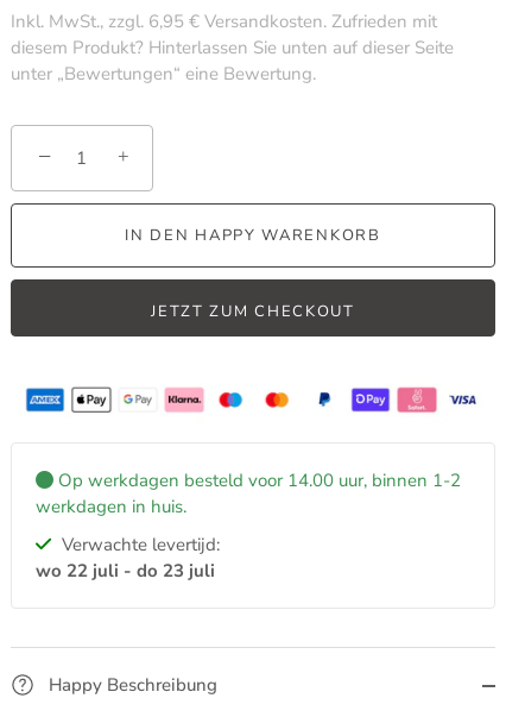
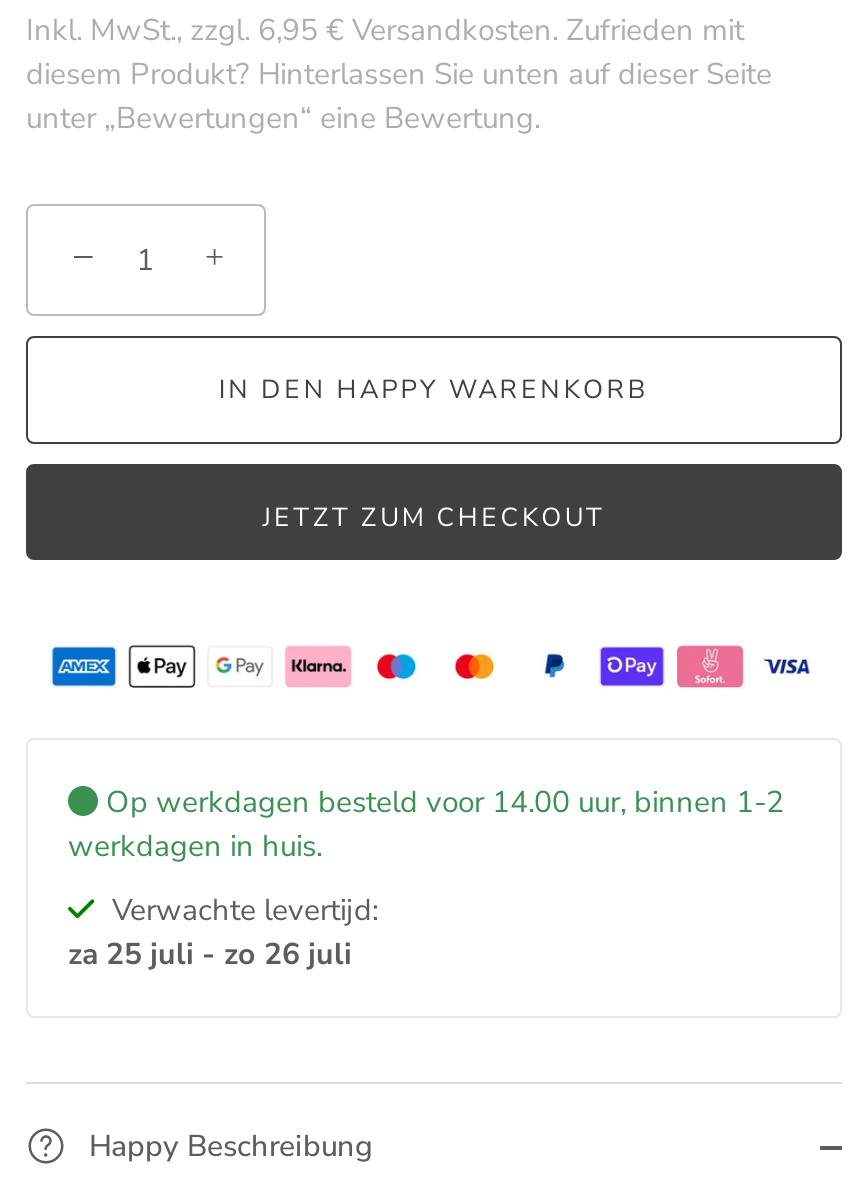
[36,559,215,583] wo 22 juli - do 23 juli -> [68,934,352,974] za 25 juli - zo 26 juli

